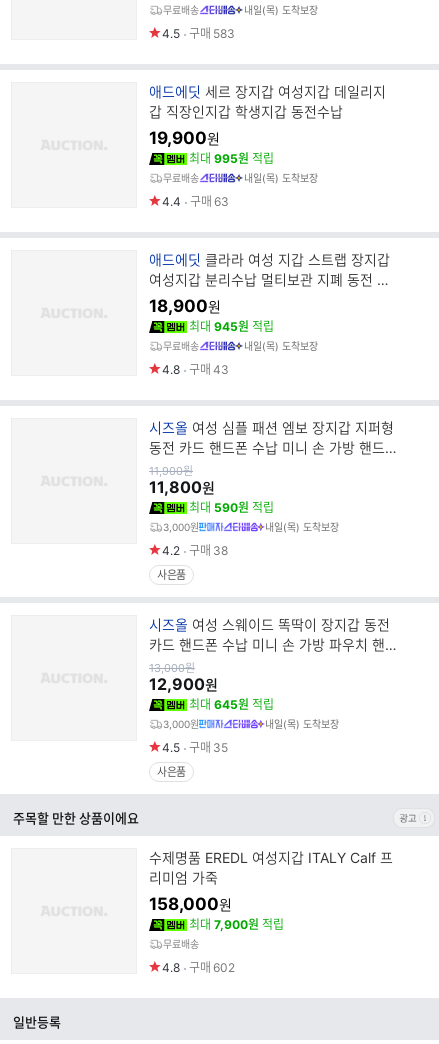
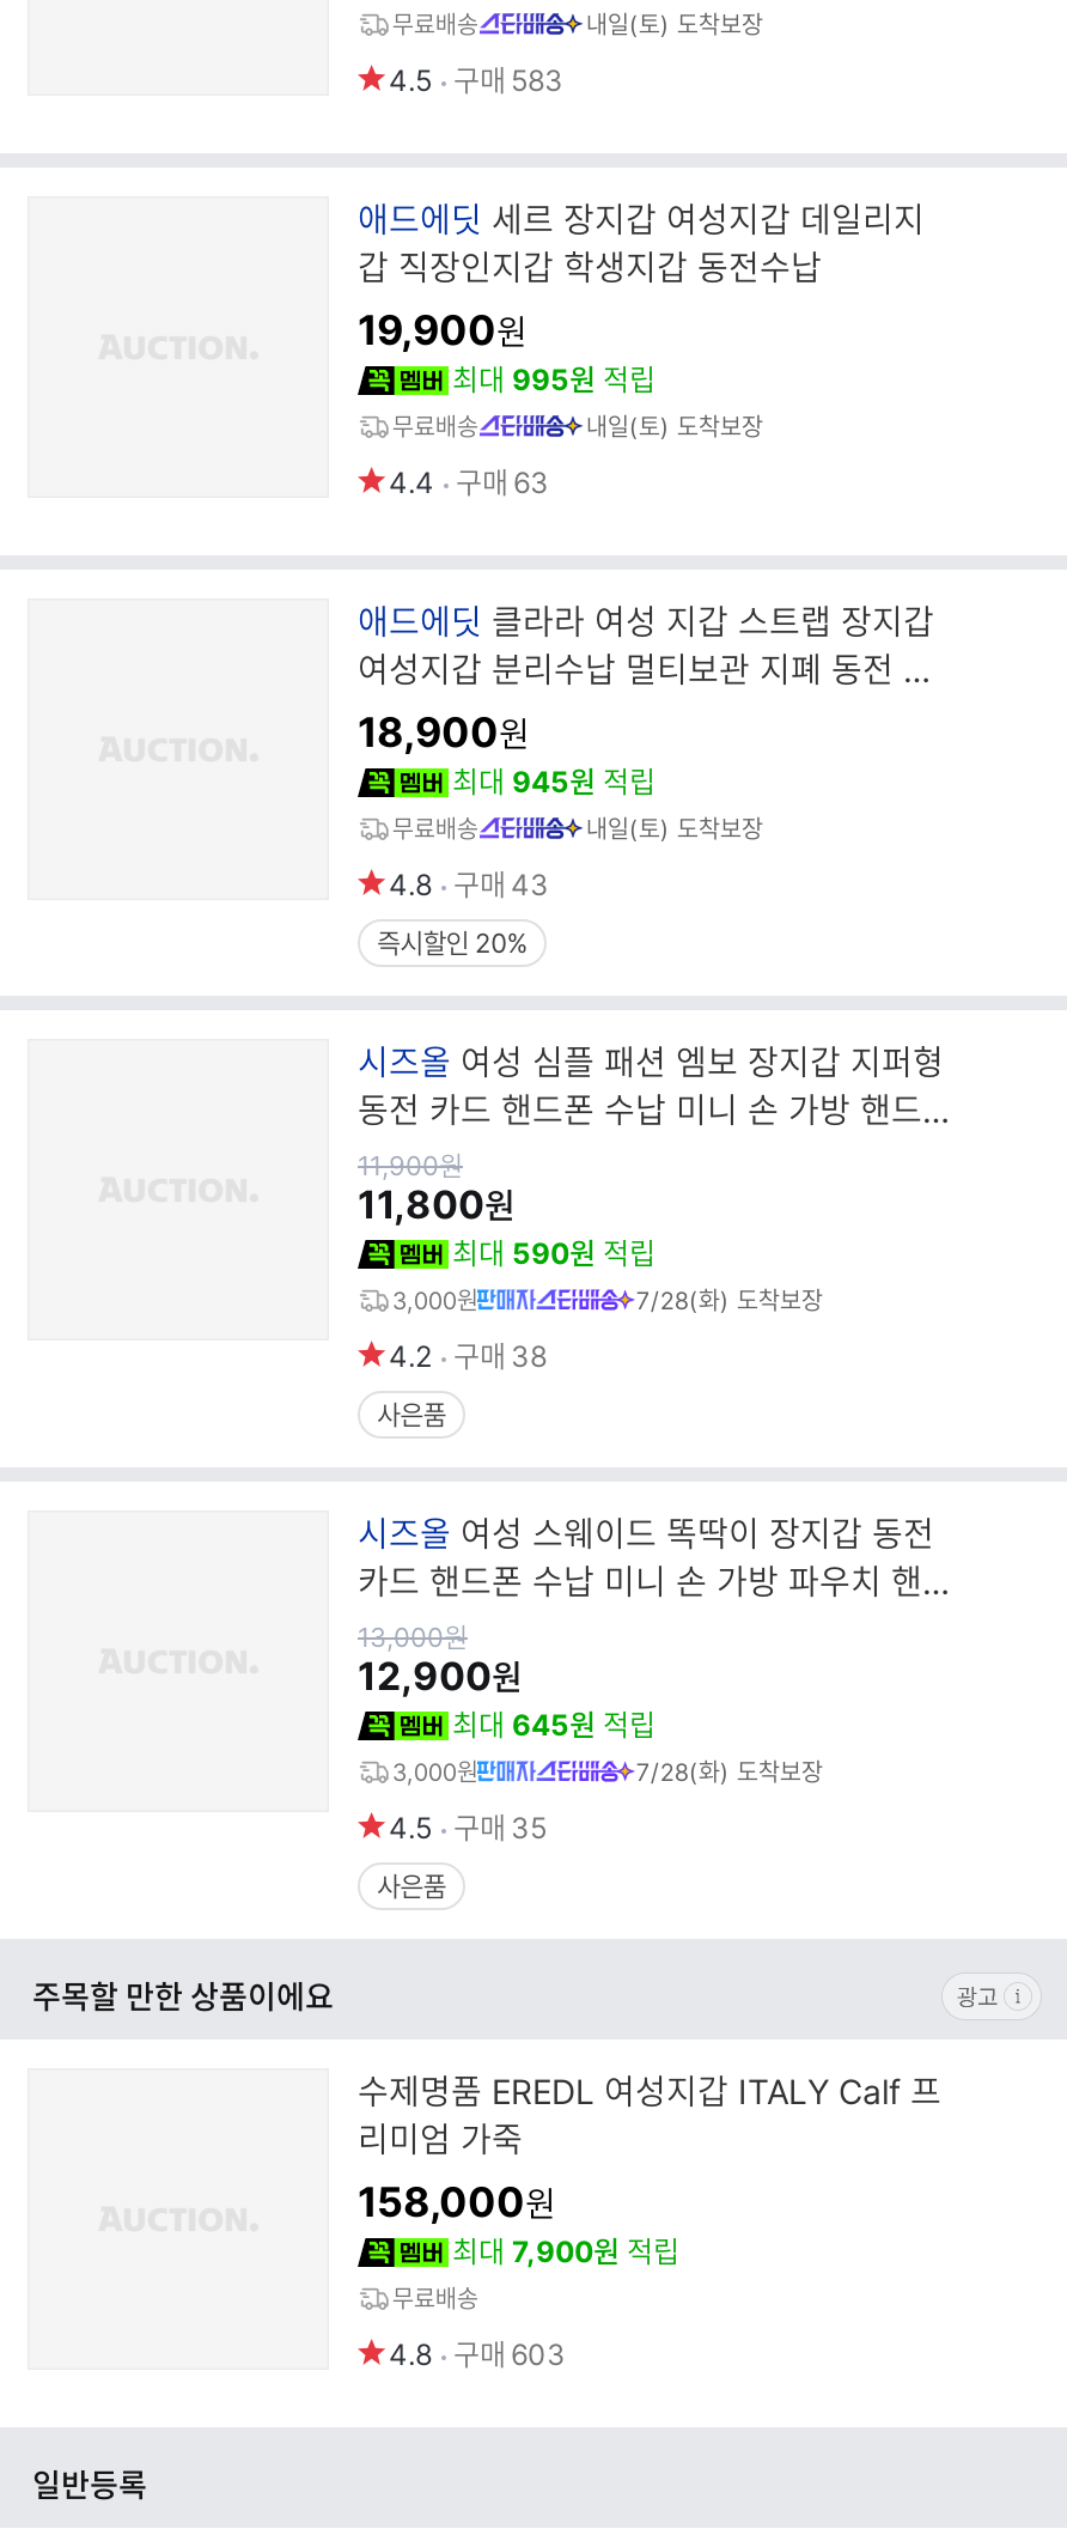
[244,4,318,16] 내일(목) 도착보장 -> [586,10,763,38] 내일(토) 도착보장
[244,172,318,184] 내일(목) 도착보장 -> [586,412,763,440] 내일(토) 도착보장
[244,340,318,352] 내일(목) 도착보장 -> [586,814,763,843] 내일(토) 도착보장
none -> [377,926,527,960] 즉시할인 20%
[265,521,339,533] 내일(목) 도착보장 -> [636,1285,822,1314] 7/28(화) 도착보장
[265,718,339,730] 내일(목) 도착보장 -> [636,1757,822,1786] 7/28(화) 도착보장
[162,960,235,975] 4.8 구매 602 -> [389,2336,566,2372] 4.8 구매 603

